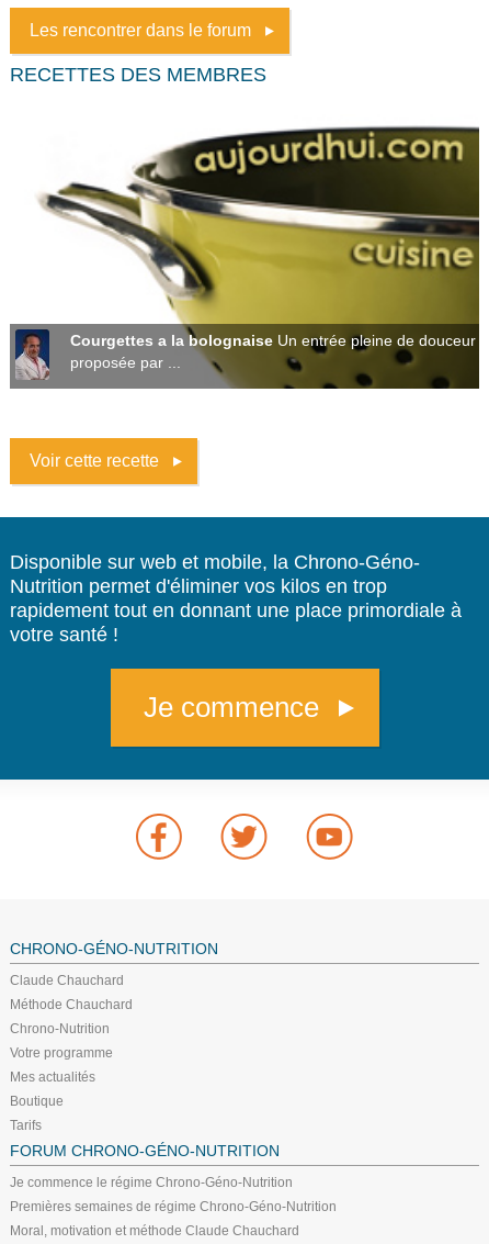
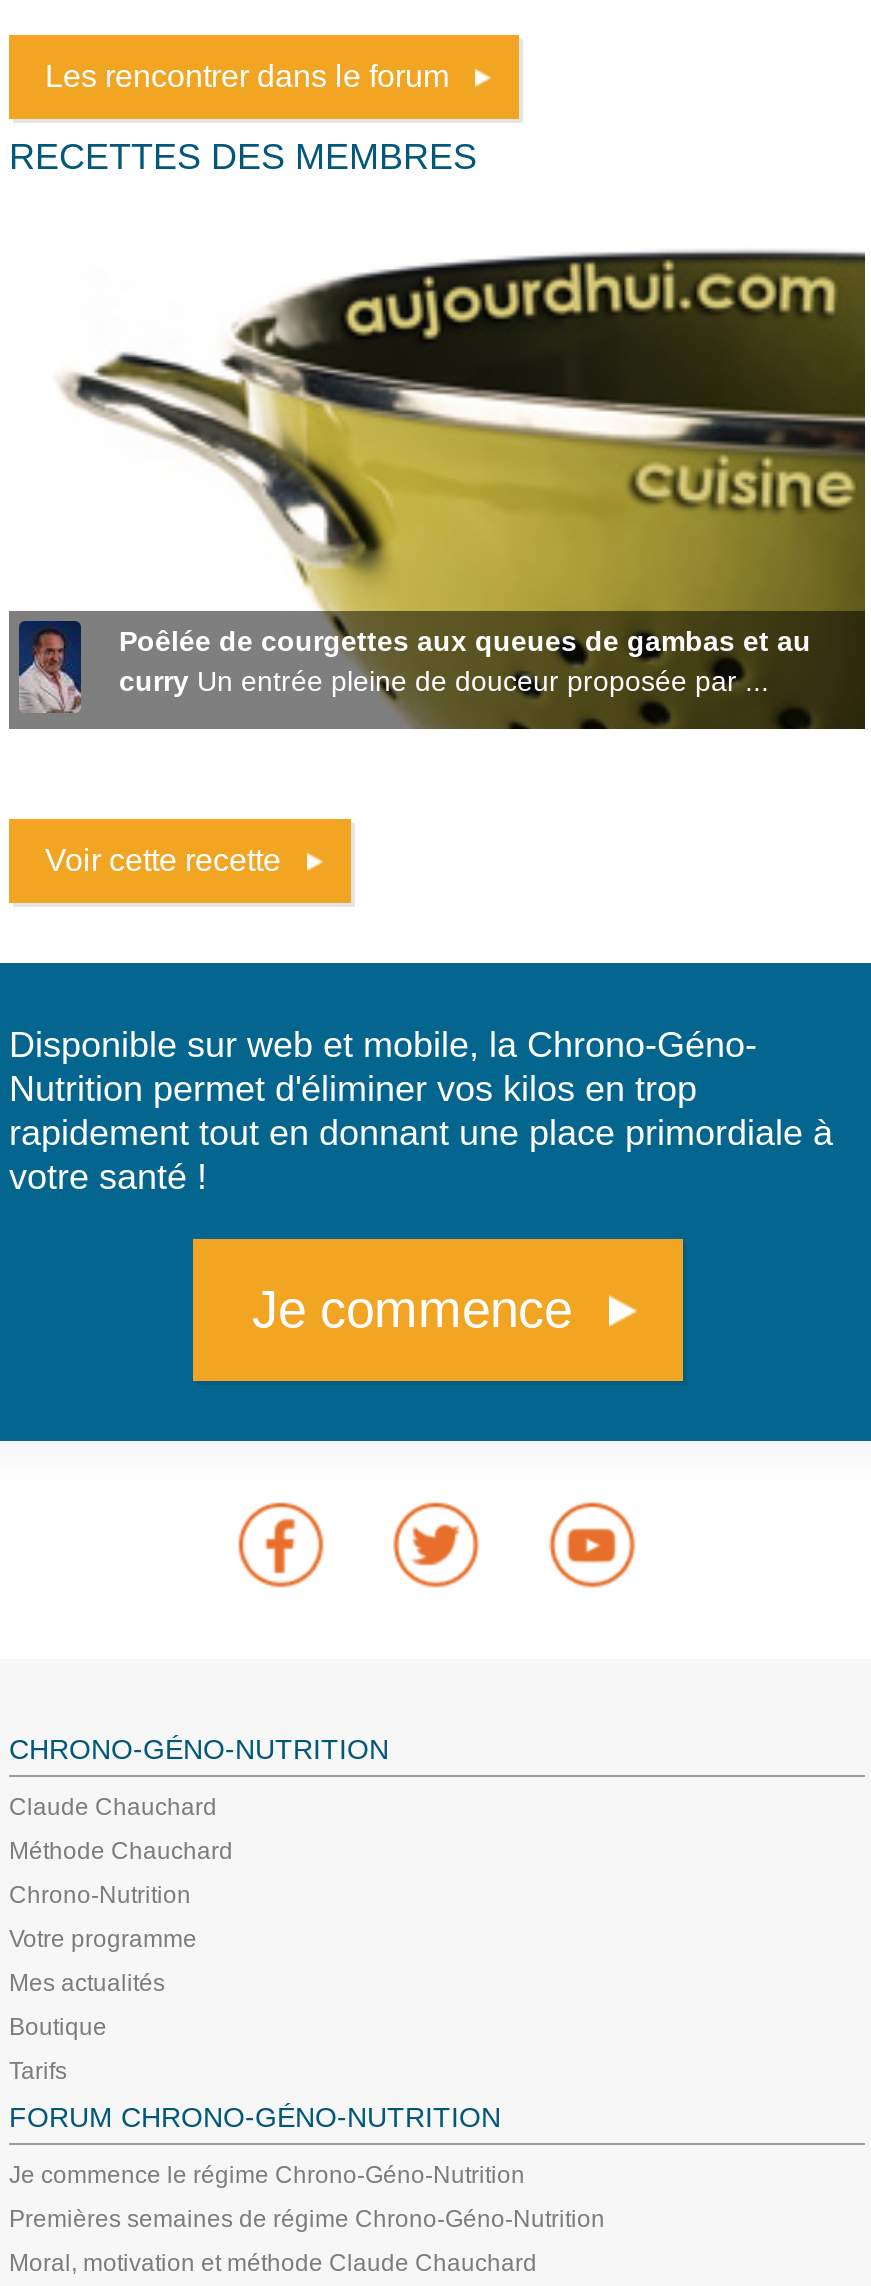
[70,332,476,371] Courgettes a la bolognaise Un entrée pleine de douceur | proposée par ... -> [119,625,811,697] Poêlée de courgettes aux queues de gambas et au | curry Un entrée pleine de douceur proposée par ...

